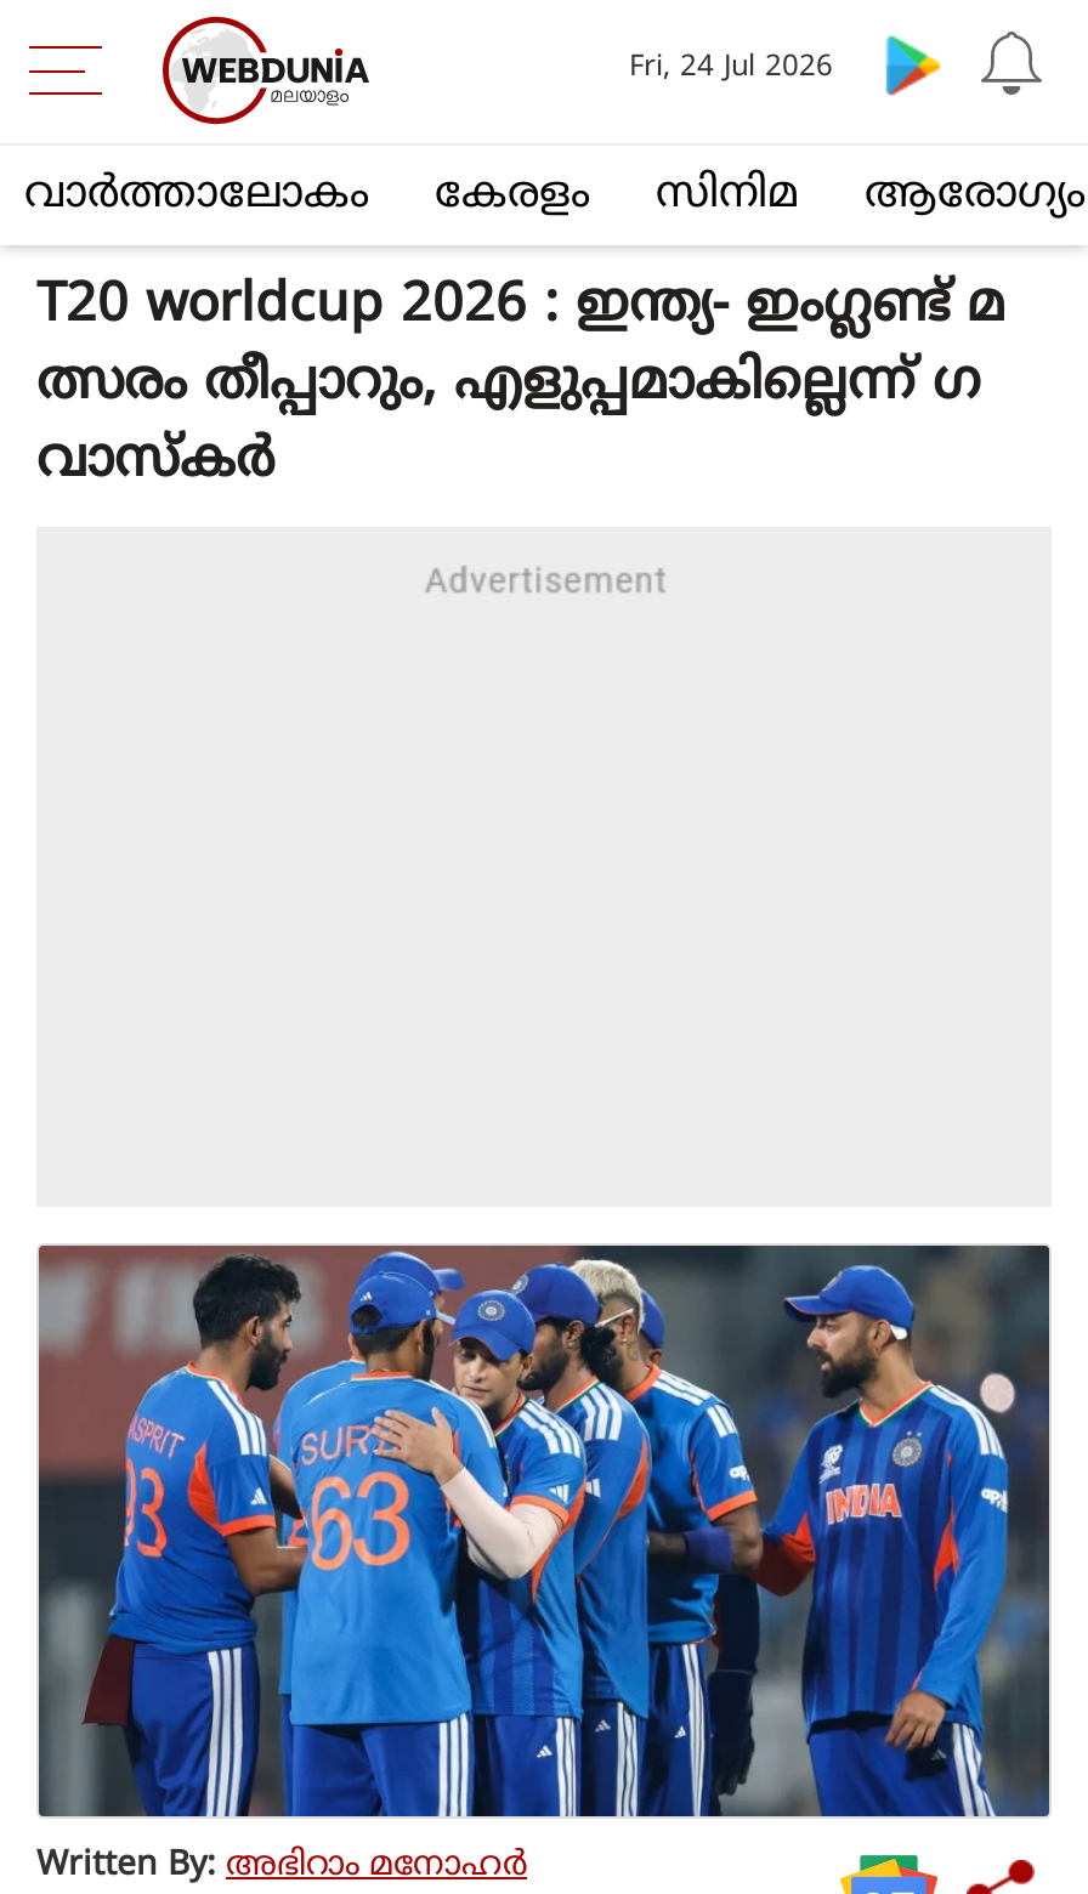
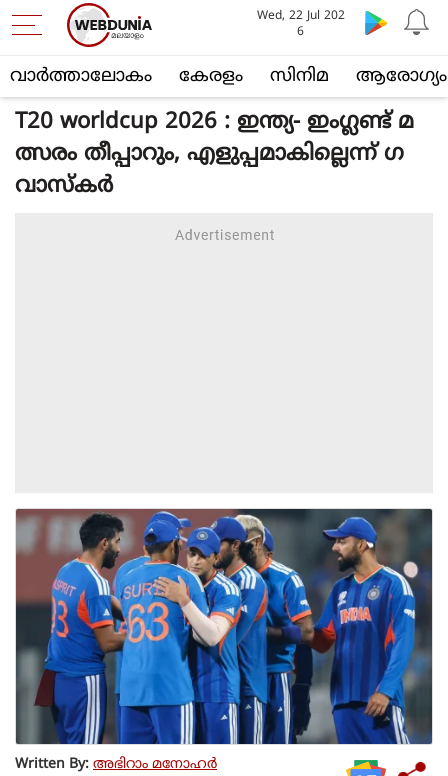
[629,51,833,87] Fri, 24 Jul 2026 -> [257,9,345,40] Wed, 22 Jul 202 | 6

